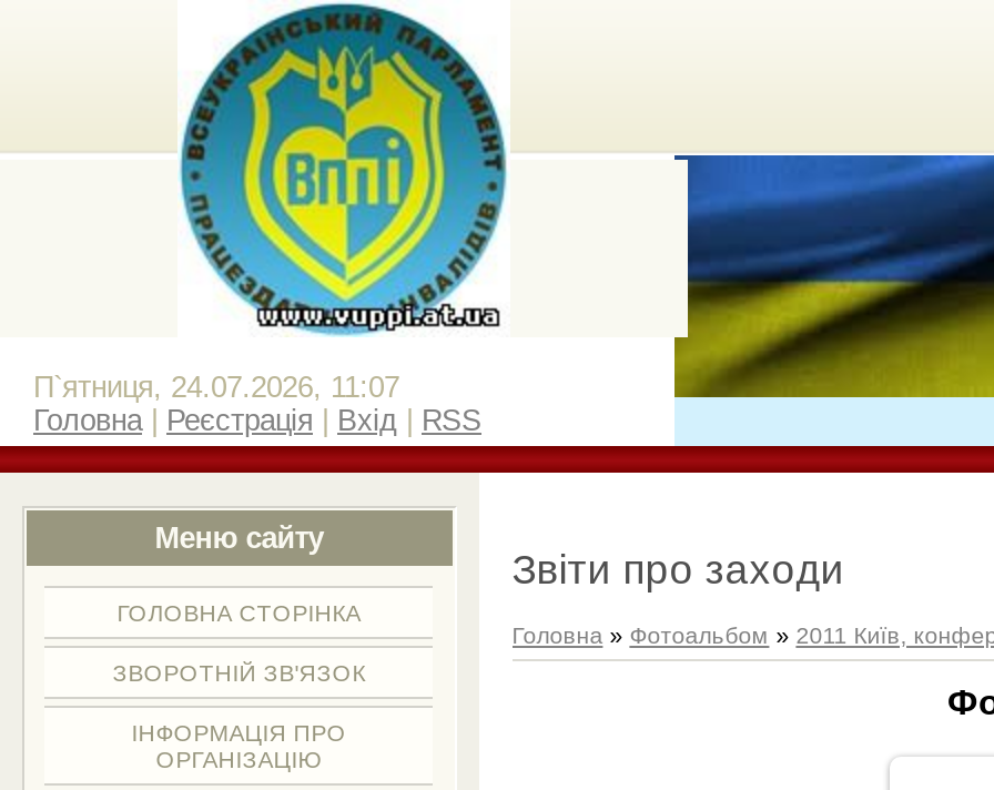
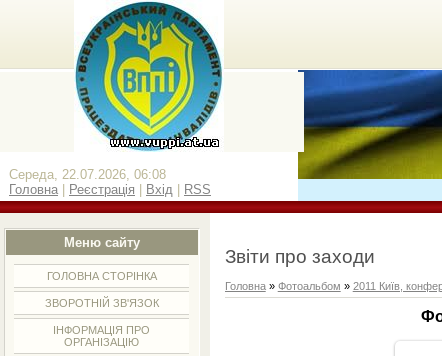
[33,371,399,404] П`ятниця, 24.07.2026, 11:07 -> [9,167,166,182] Середа, 22.07.2026, 06:08

